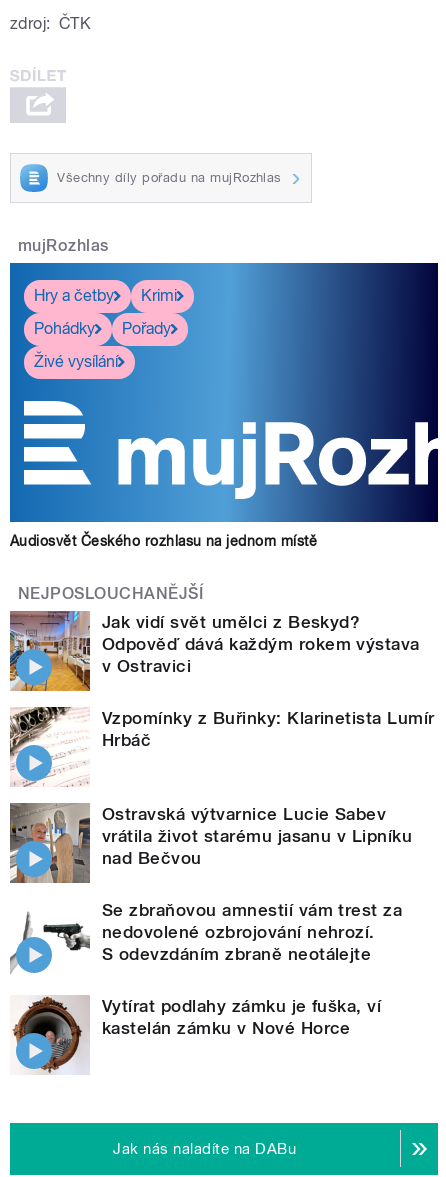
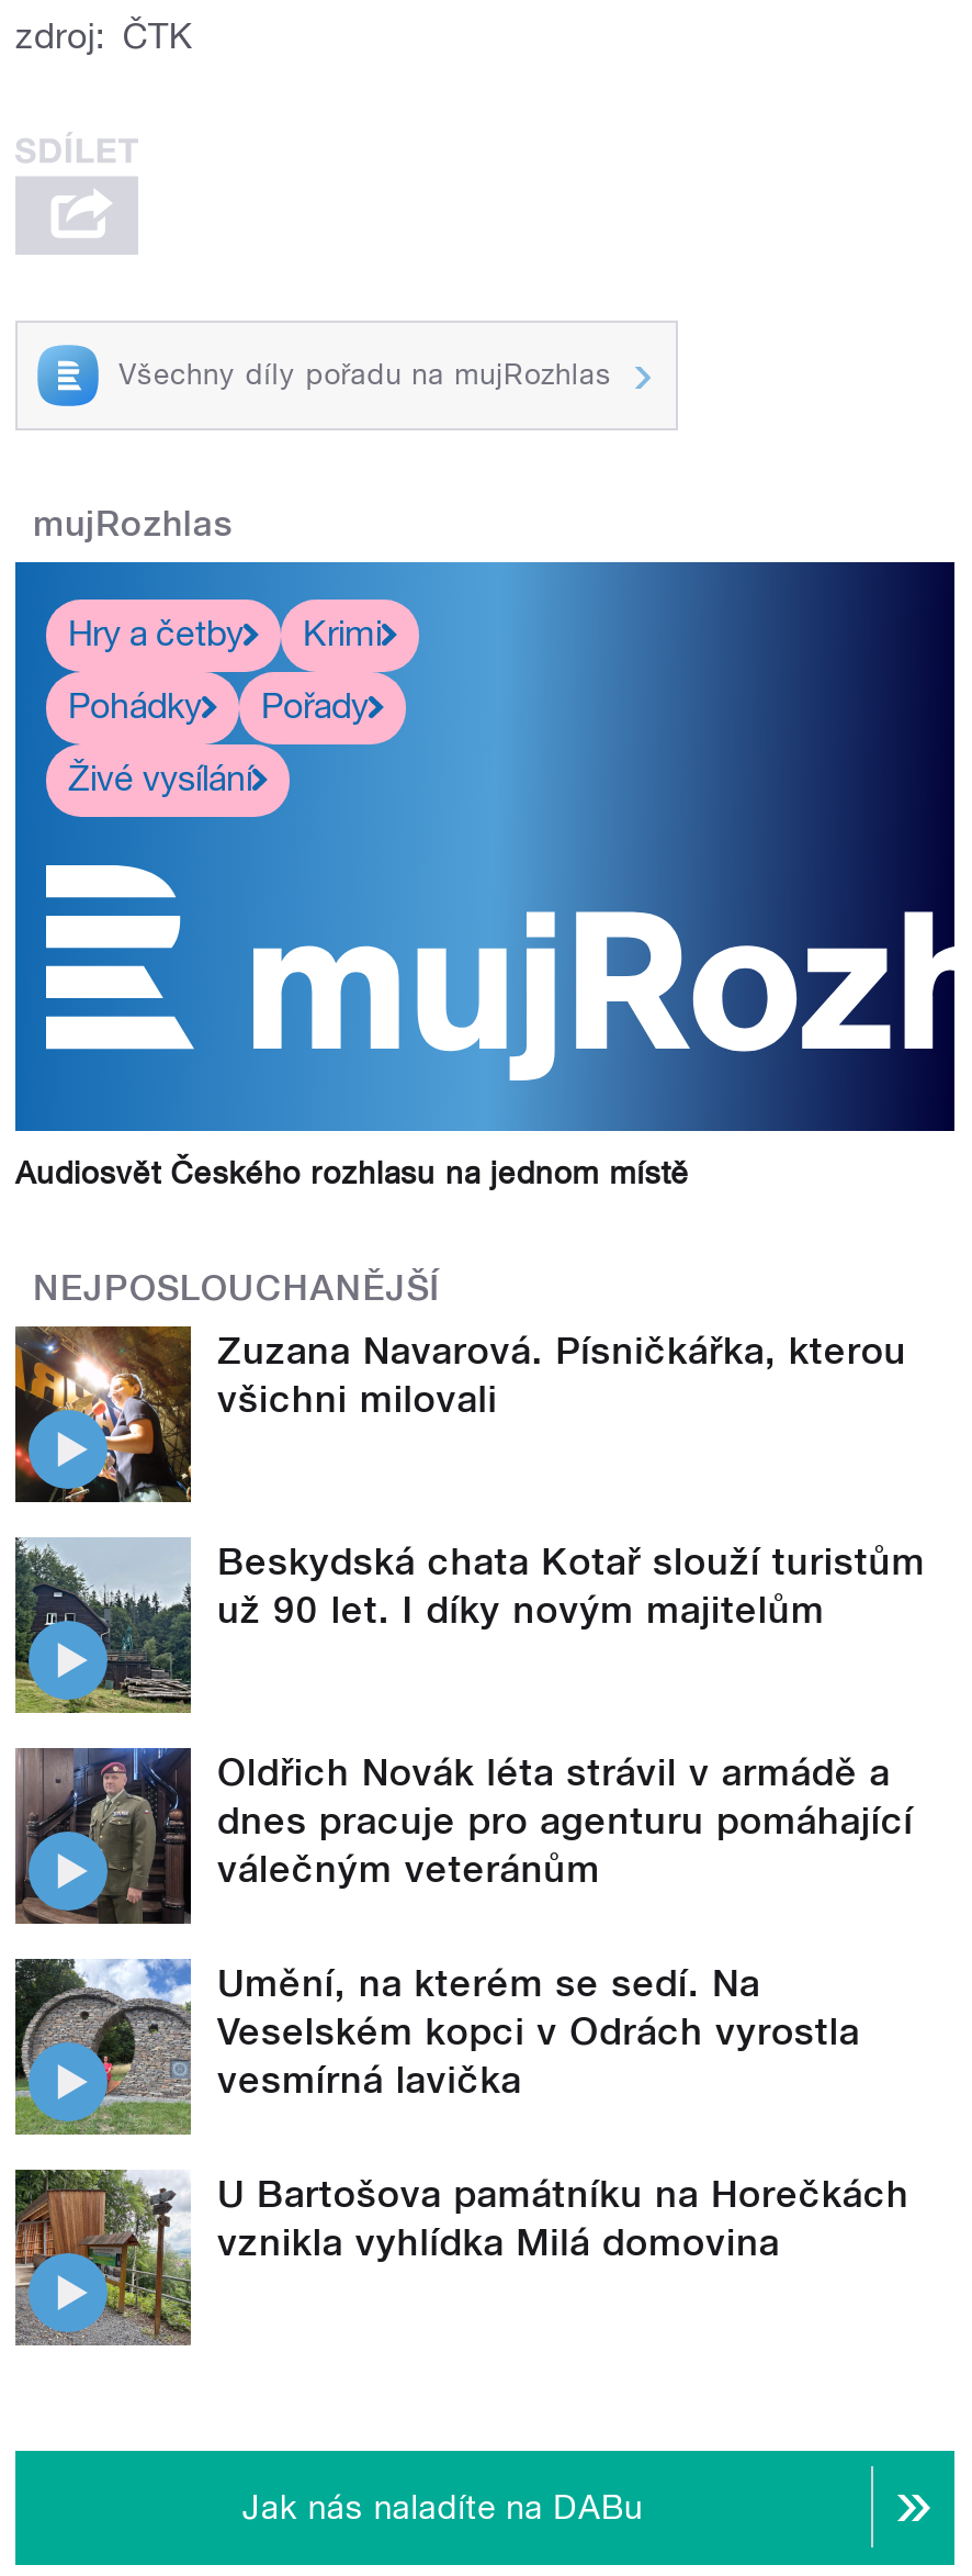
[9,610,420,692] [image] | Jak vidí svět umělci z Beskyd? | Odpověď dává každým rokem výstava | v Ostravici -> [13,1324,907,1504] [image] | Zuzana Navarová. Písničkářka, kterou | všichni milovali
[10,706,435,787] [image] | Vzpomínky z Buřinky: Klarinetista Lumír | Hrbáč -> [13,1537,925,1715] [image] | Beskydská chata Kotař slouží turistům | už 90 let. I díky novým majitelům
[10,803,412,884] [image] | Ostravská výtvarnice Lucie Sabev | vrátila život starému jasanu v Lipníku | nad Bečvou -> [13,1746,913,1926] [image] | Oldřich Novák léta strávil v armádě a | dnes pracuje pro agenturu pomáhající | válečným veteránům
[10,899,402,979] [image] | Se zbraňovou amnestií vám trest za | nedovolené ozbrojování nehrozí. | S odevzdáním zbraně neotálejte -> [13,1957,860,2137] [image] | Umění, na kterém se sedí. Na | Veselském kopci v Odrách vyrostla | vesmírná lavička
[10,995,381,1075] [image] | Vytírat podlahy zámku je fuška, ví | kastelán zámku v Nové Horce -> [13,2168,909,2348] [image] | U Bartošova památníku na Horečkách | vznikla vyhlídka Milá domovina

